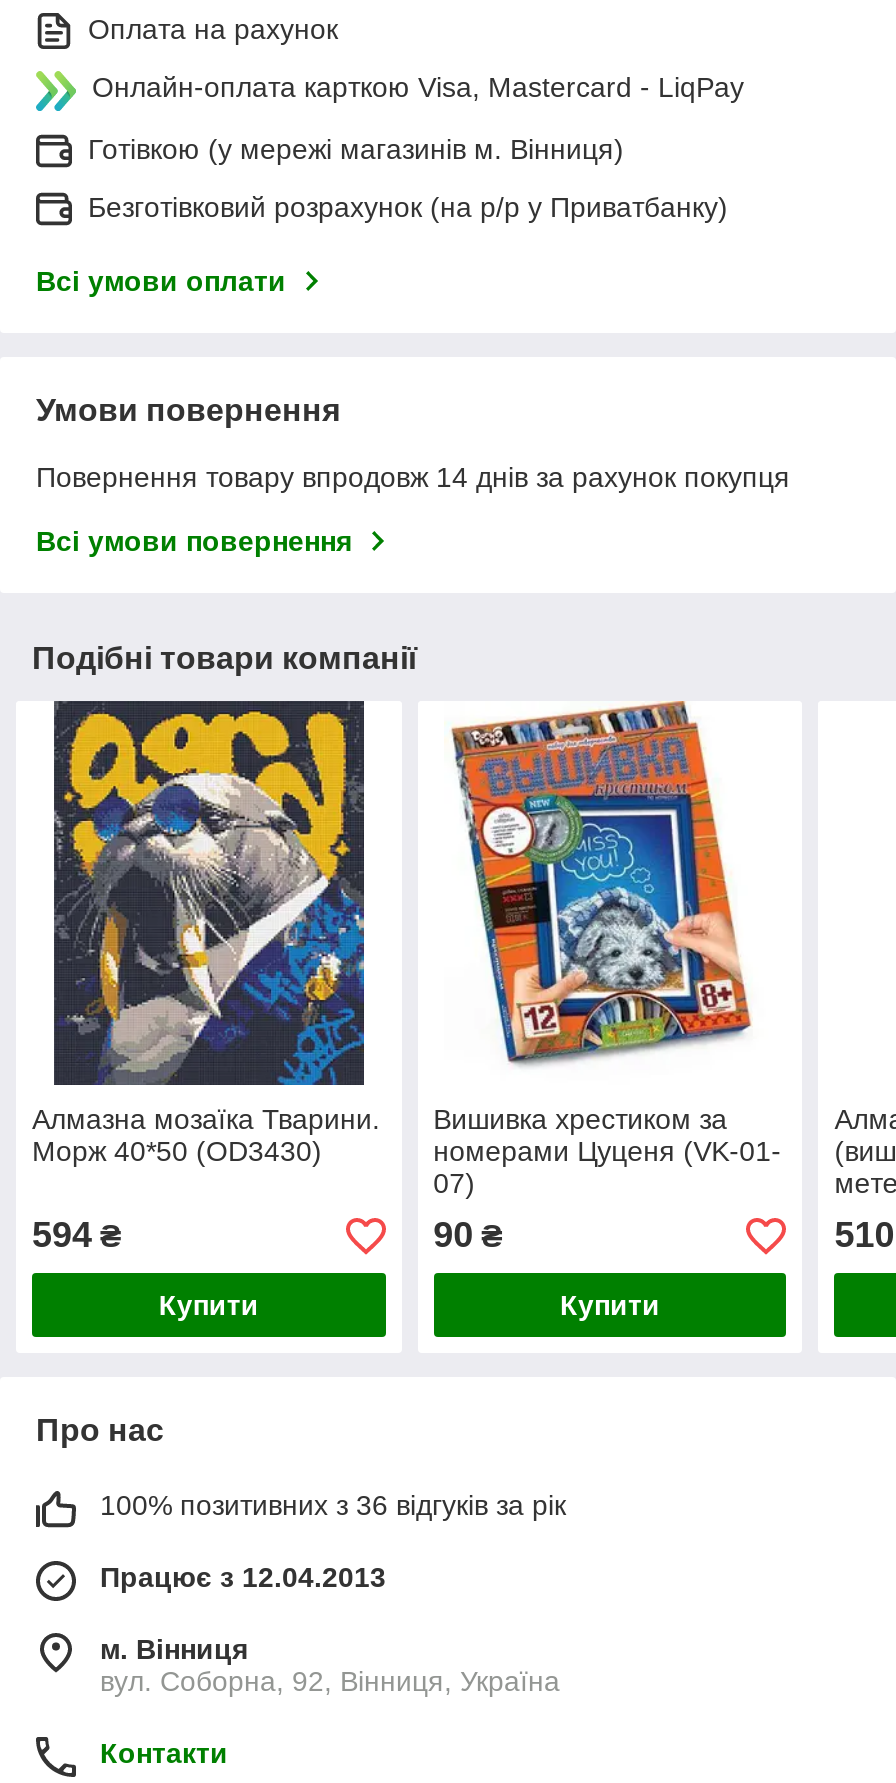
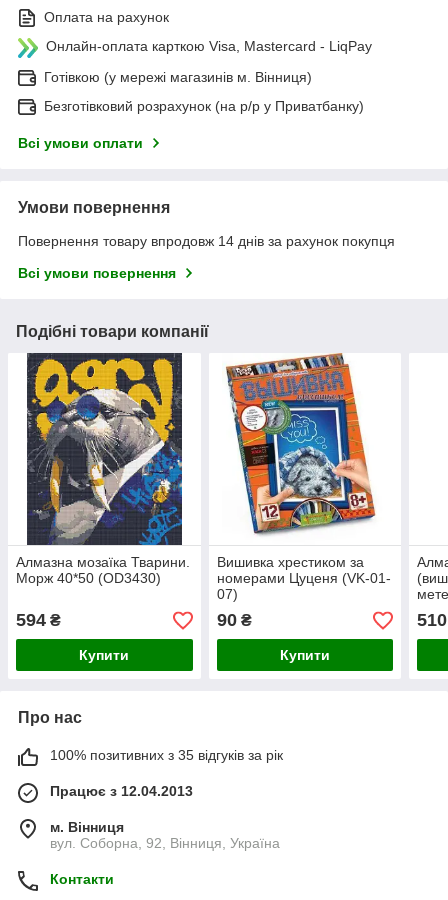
[100,1490,566,1522] 100% позитивних з 36 відгуків за рік -> [50,747,283,763] 100% позитивних з 35 відгуків за рік

